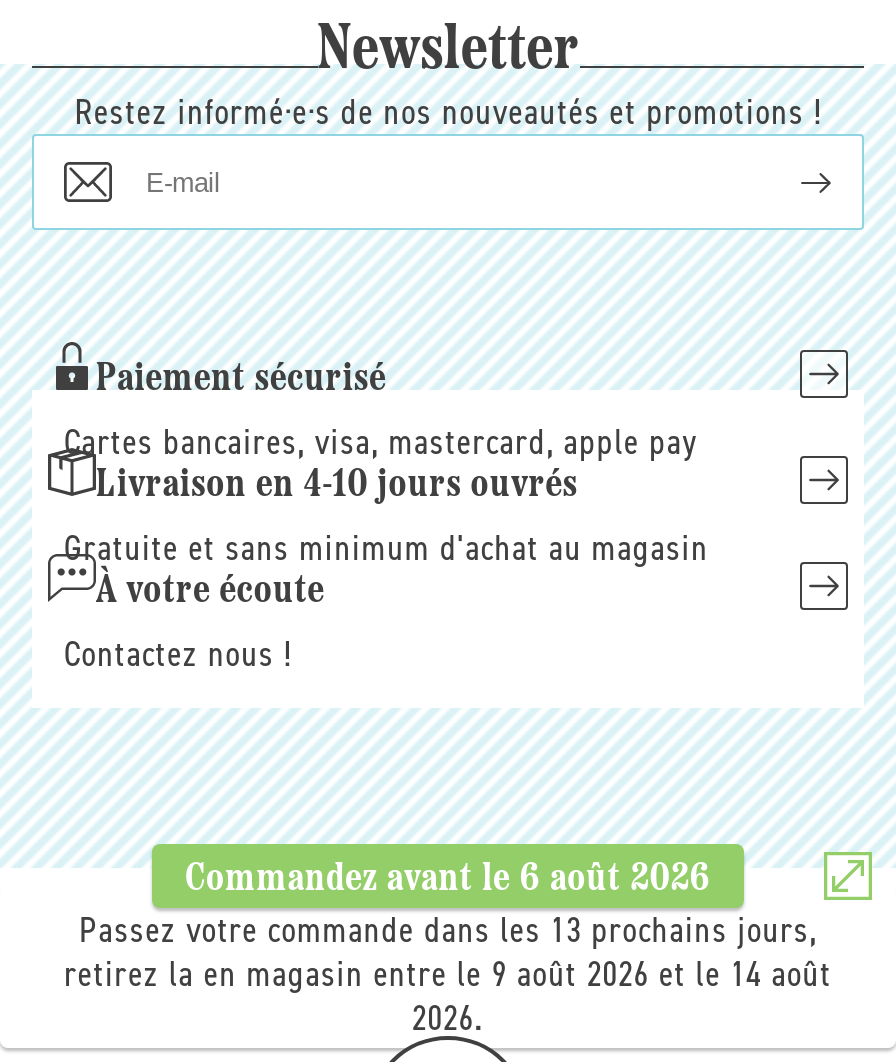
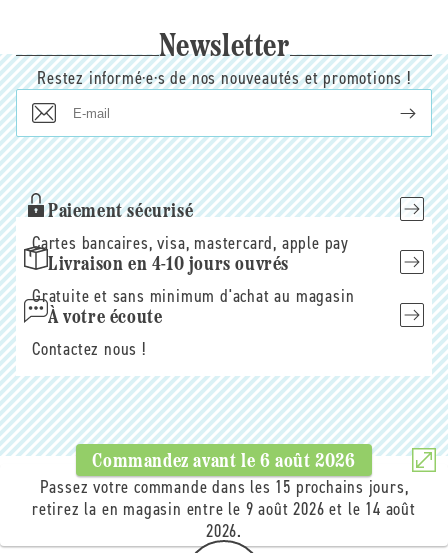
[79,907,817,955] Passez votre commande dans les 13 prochains jours, -> [39,475,408,499] Passez votre commande dans les 15 prochains jours,

